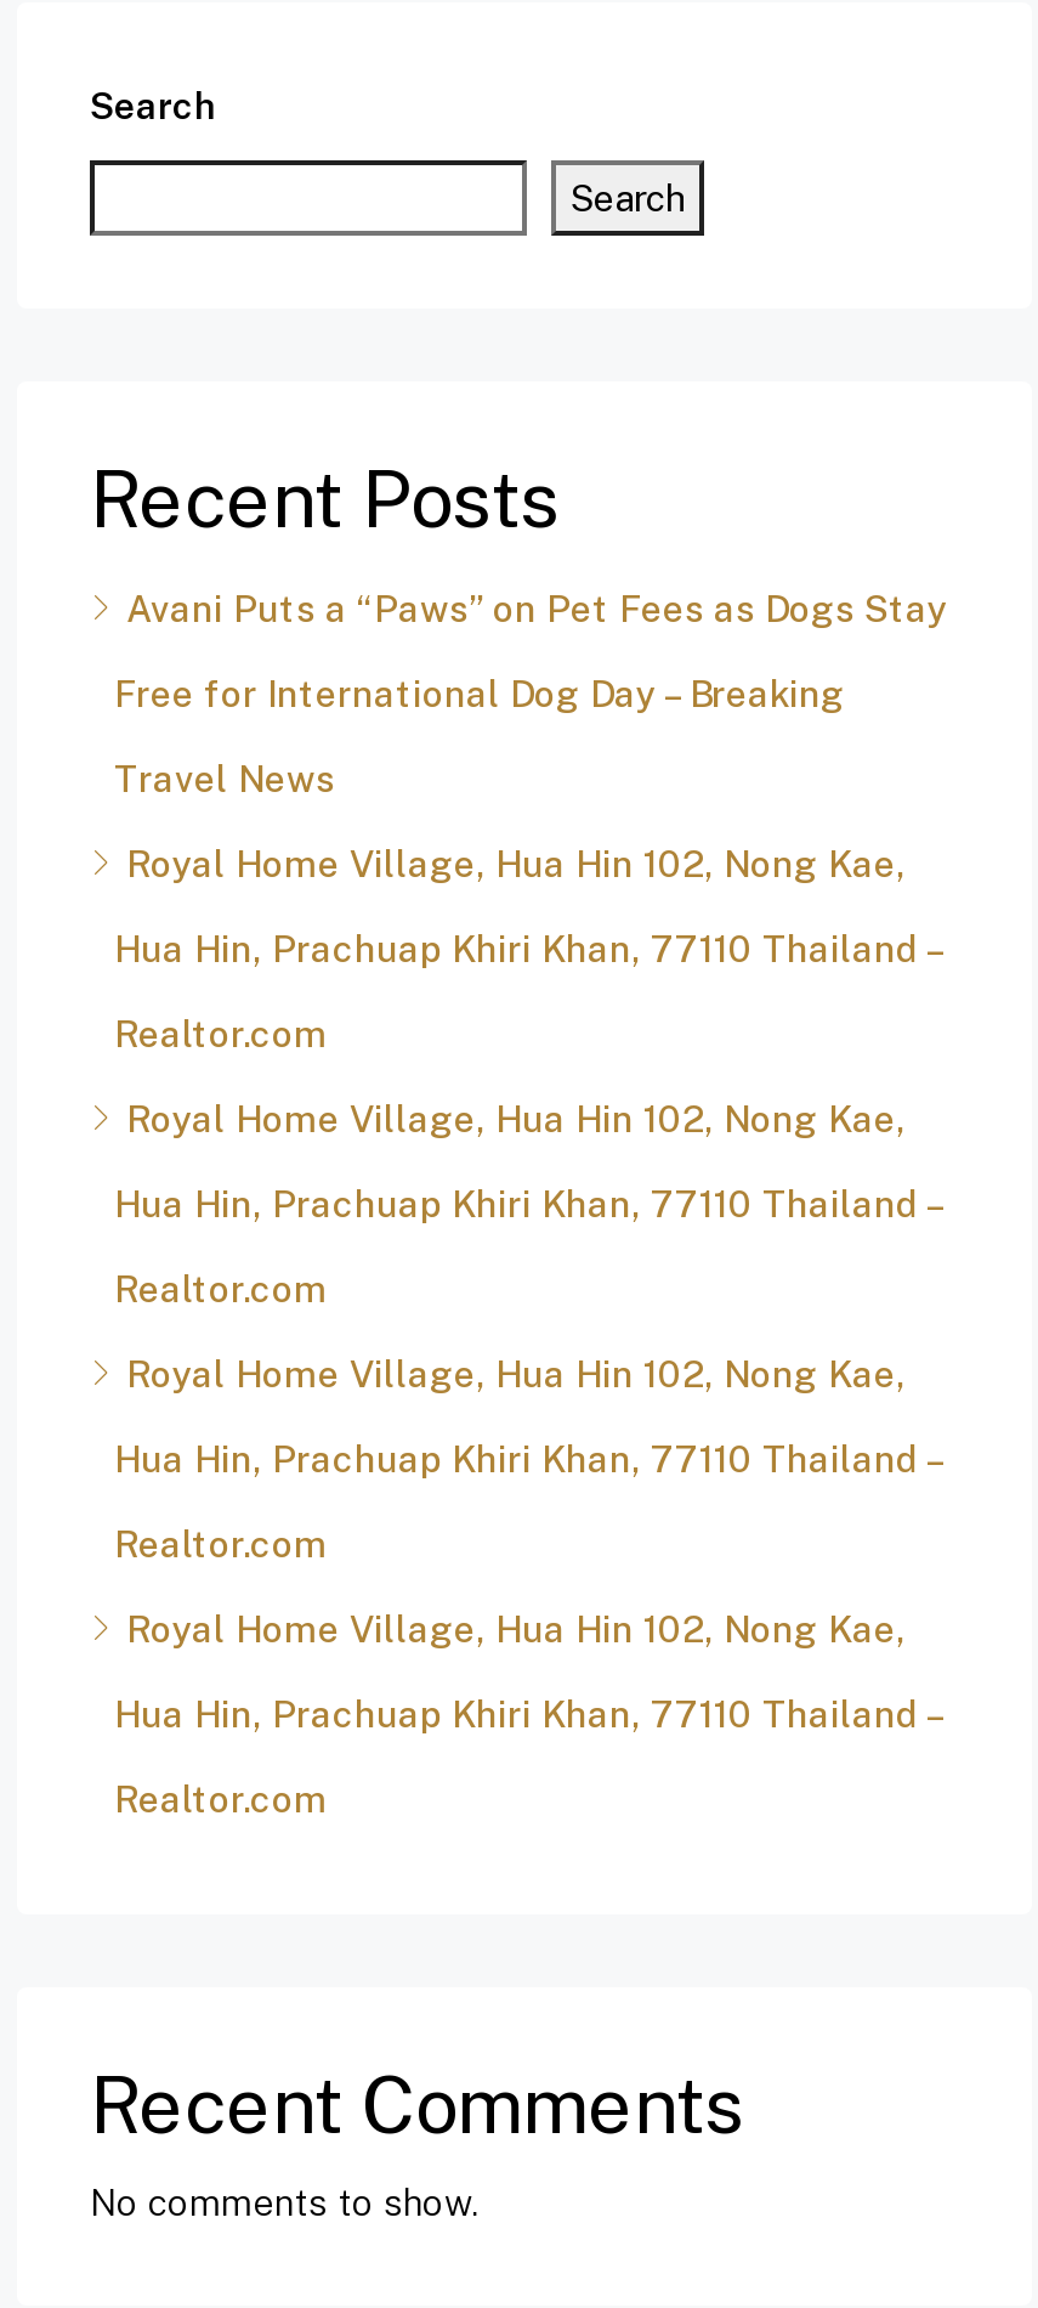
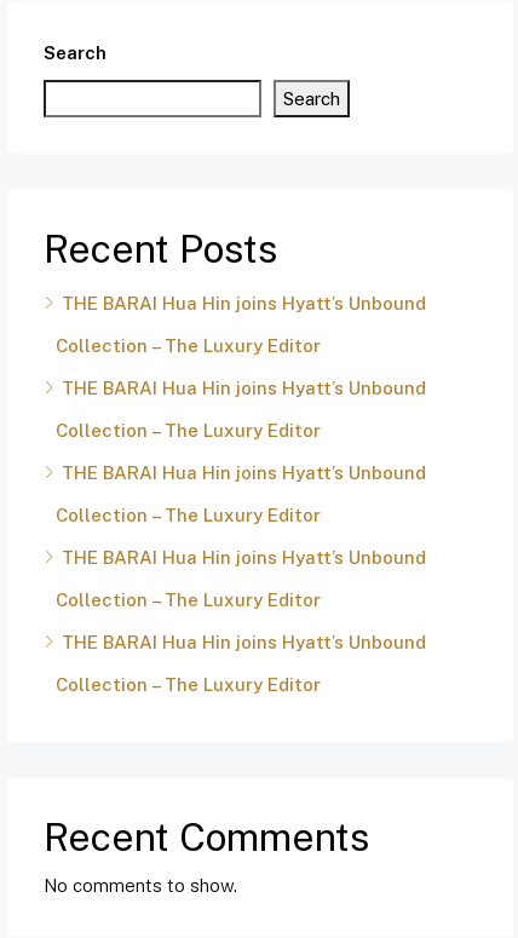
[114,589,947,1820] Avani Puts a “Paws” on Pet Fees as Dogs Stay | Free for International Dog Day – Breaking | Travel News | Royal Home Village, Hua Hin 102, Nong Kae, | Hua Hin, Prachuap Khiri Khan, 77110 Thailand – | Realtor.com | Royal Home Village, Hua Hin 102, Nong Kae, | Hua Hin, Prachuap Khiri Khan, 77110 Thailand – | Realtor.com | Royal Home Village, Hua Hin 102, Nong Kae, | Hua Hin, Prachuap Khiri Khan, 77110 Thailand – | Realtor.com | Royal Home Village, Hua Hin 102, Nong Kae, | Hua Hin, Prachuap Khiri Khan, 77110 Thailand – | Realtor.com -> [56,293,426,695] THE BARAI Hua Hin joins Hyatt’s Unbound | Collection – The Luxury Editor | THE BARAI Hua Hin joins Hyatt’s Unbound | Collection – The Luxury Editor | THE BARAI Hua Hin joins Hyatt’s Unbound | Collection – The Luxury Editor | THE BARAI Hua Hin joins Hyatt’s Unbound | Collection – The Luxury Editor | THE BARAI Hua Hin joins Hyatt’s Unbound | Collection – The Luxury Editor

